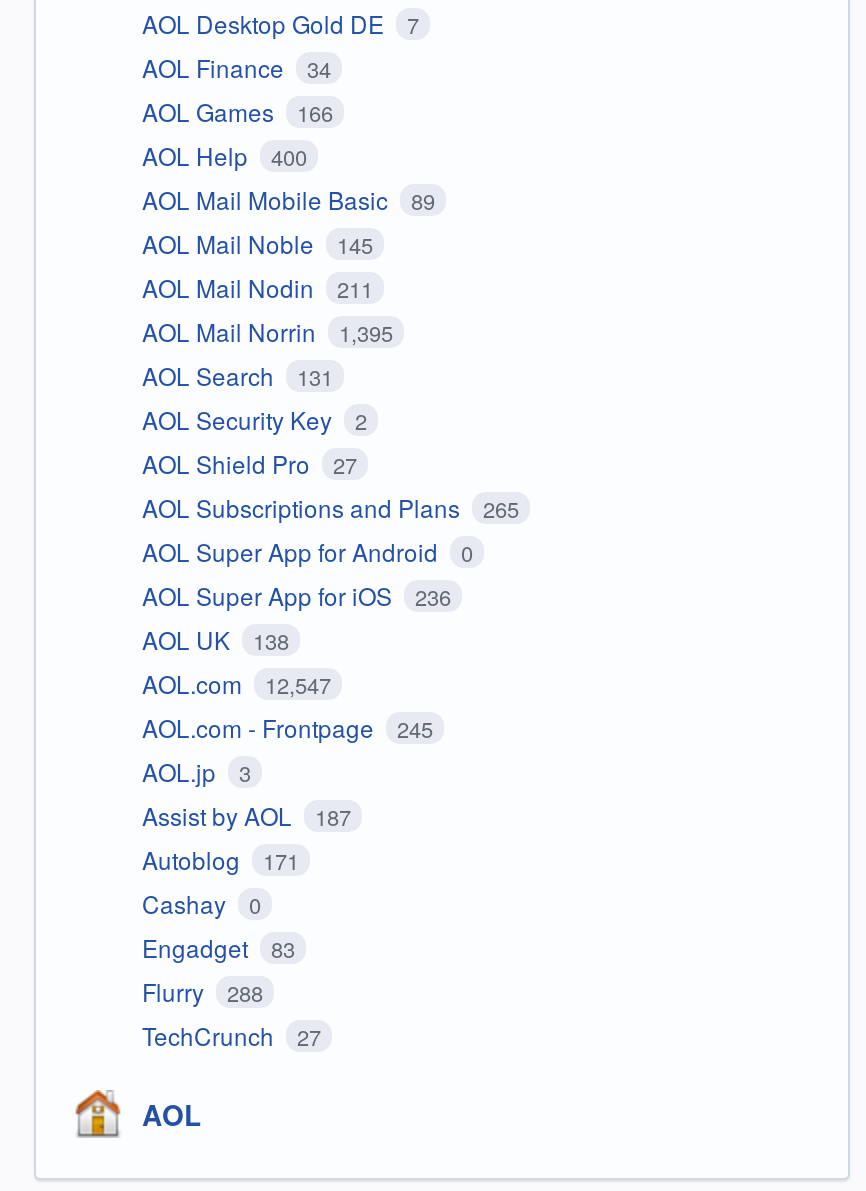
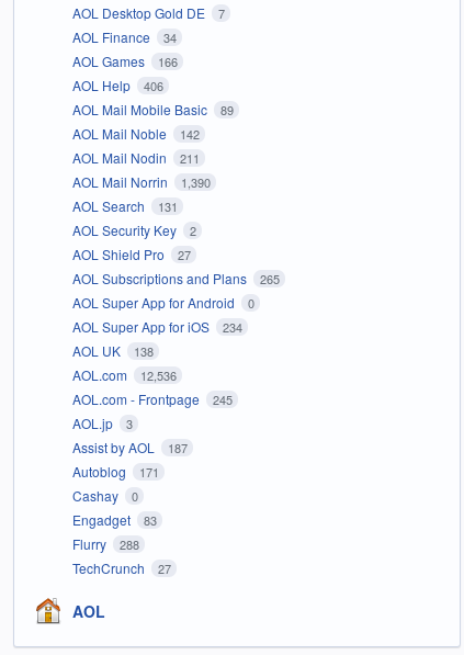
[142,138,307,172] AOL Help 400 -> [72,76,163,94] AOL Help 406
[142,226,373,260] AOL Mail Noble 145 -> [72,124,199,143] AOL Mail Noble 142
[142,314,393,348] AOL Mail Norrin 1,395 -> [72,172,210,191] AOL Mail Norrin 1,390
[142,578,451,612] AOL Super App for iOS 236 -> [72,317,242,336] AOL Super App for iOS 234
[142,666,331,700] AOL.com 12,547 -> [72,365,176,384] AOL.com 12,536

